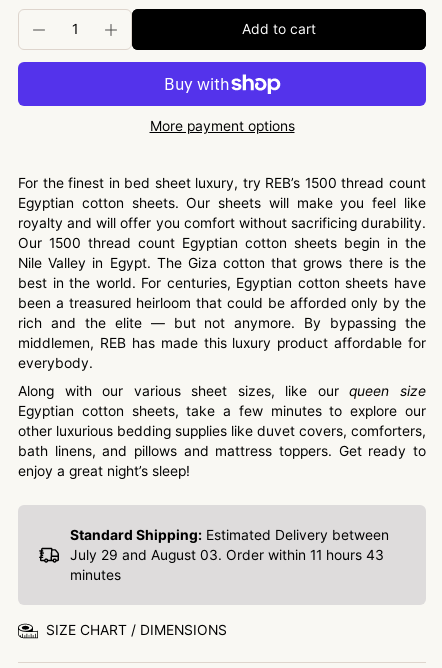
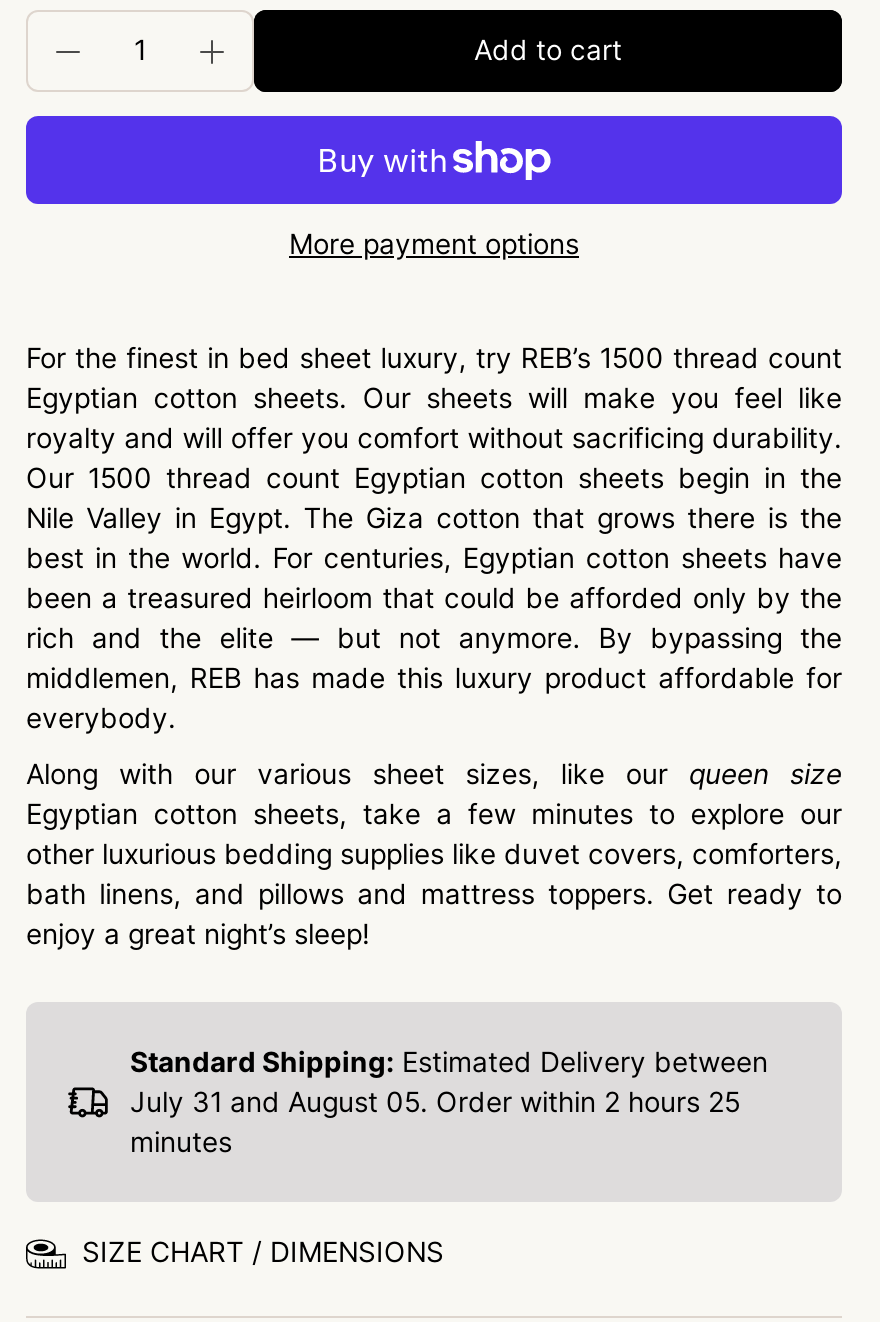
[70,547,384,563] July 29 and August 03. Order within 11 hours 43 -> [130,1086,740,1118] July 31 and August 05. Order within 2 hours 25

